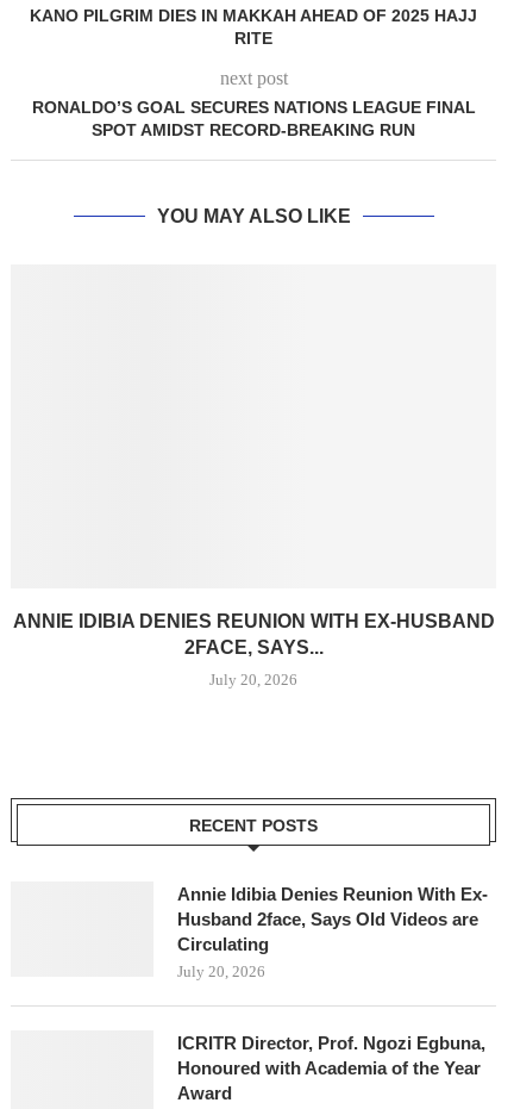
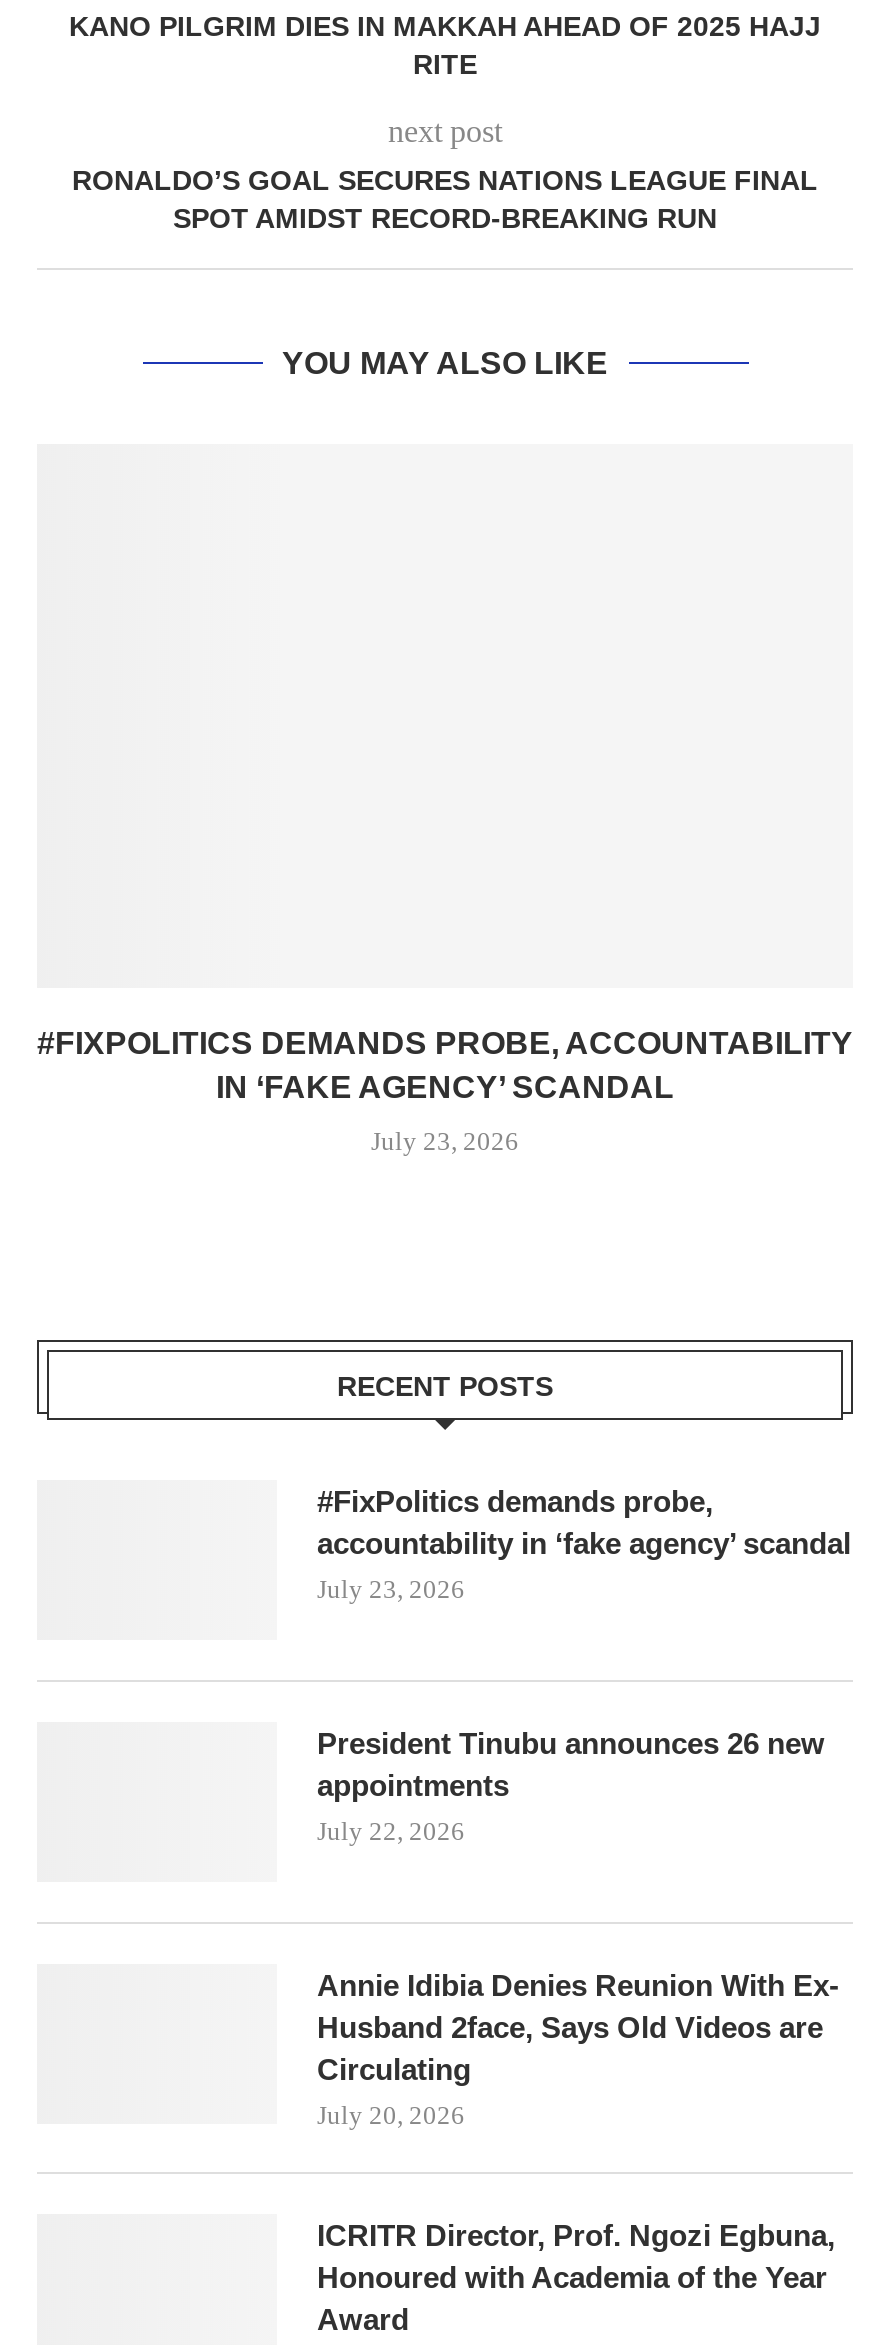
[12,611,494,658] ANNIE IDIBIA DENIES REUNION WITH EX-HUSBAND | 2FACE, SAYS... -> [37,1026,853,1104] #FIXPOLITICS DEMANDS PROBE, ACCOUNTABILITY | IN ‘FAKE AGENCY’ SCANDAL
[209,671,297,689] July 20, 2026 -> [371,1126,519,1156] July 23, 2026
none -> [317,1484,851,1604] #FixPolitics demands probe, | accountability in ‘fake agency’ scandal | July 23, 2026
none -> [317,1726,825,1846] President Tinubu announces 26 new | appointments | July 22, 2026

